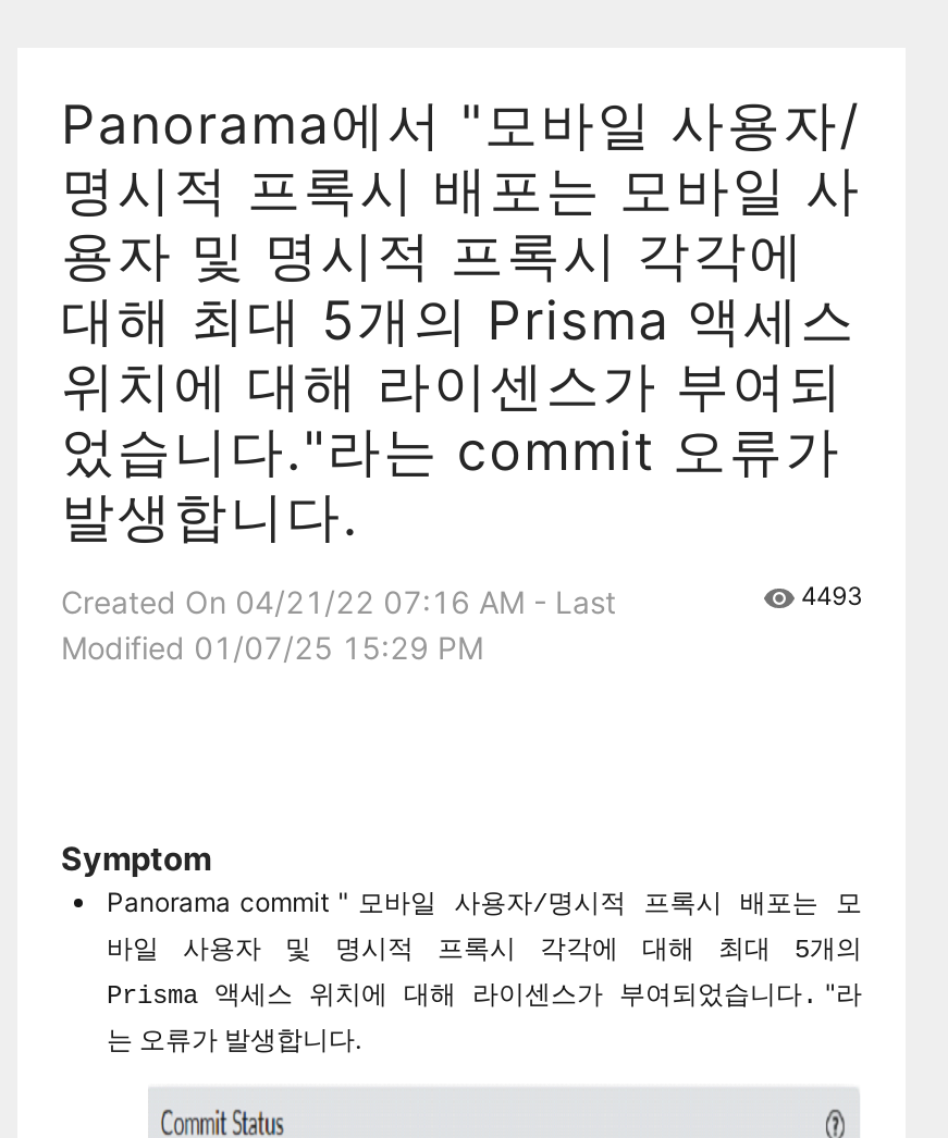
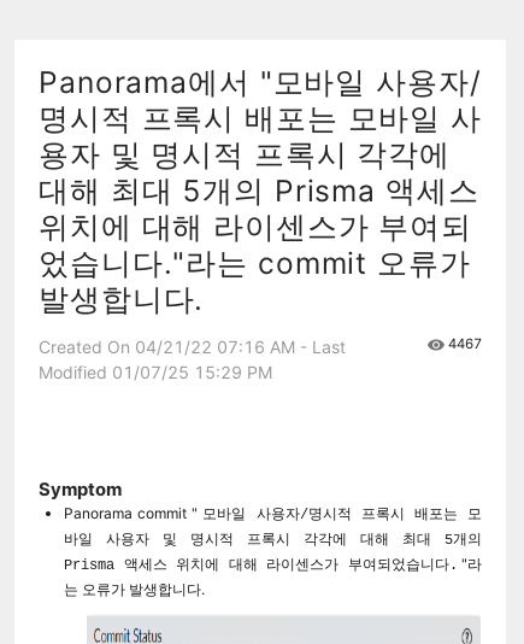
[801,581,862,611] 4493 -> [448,335,482,352] 4467

